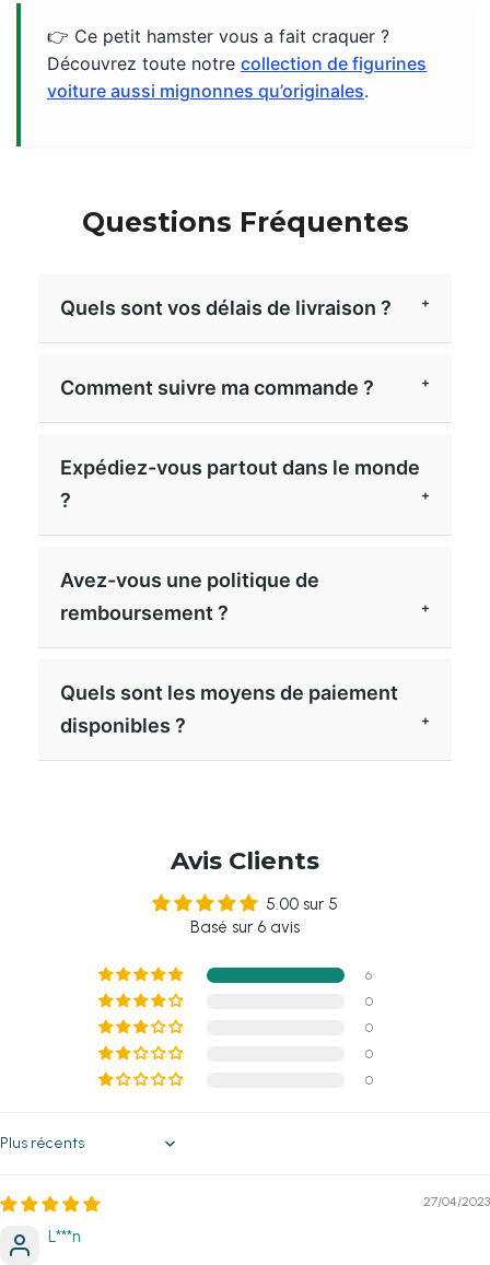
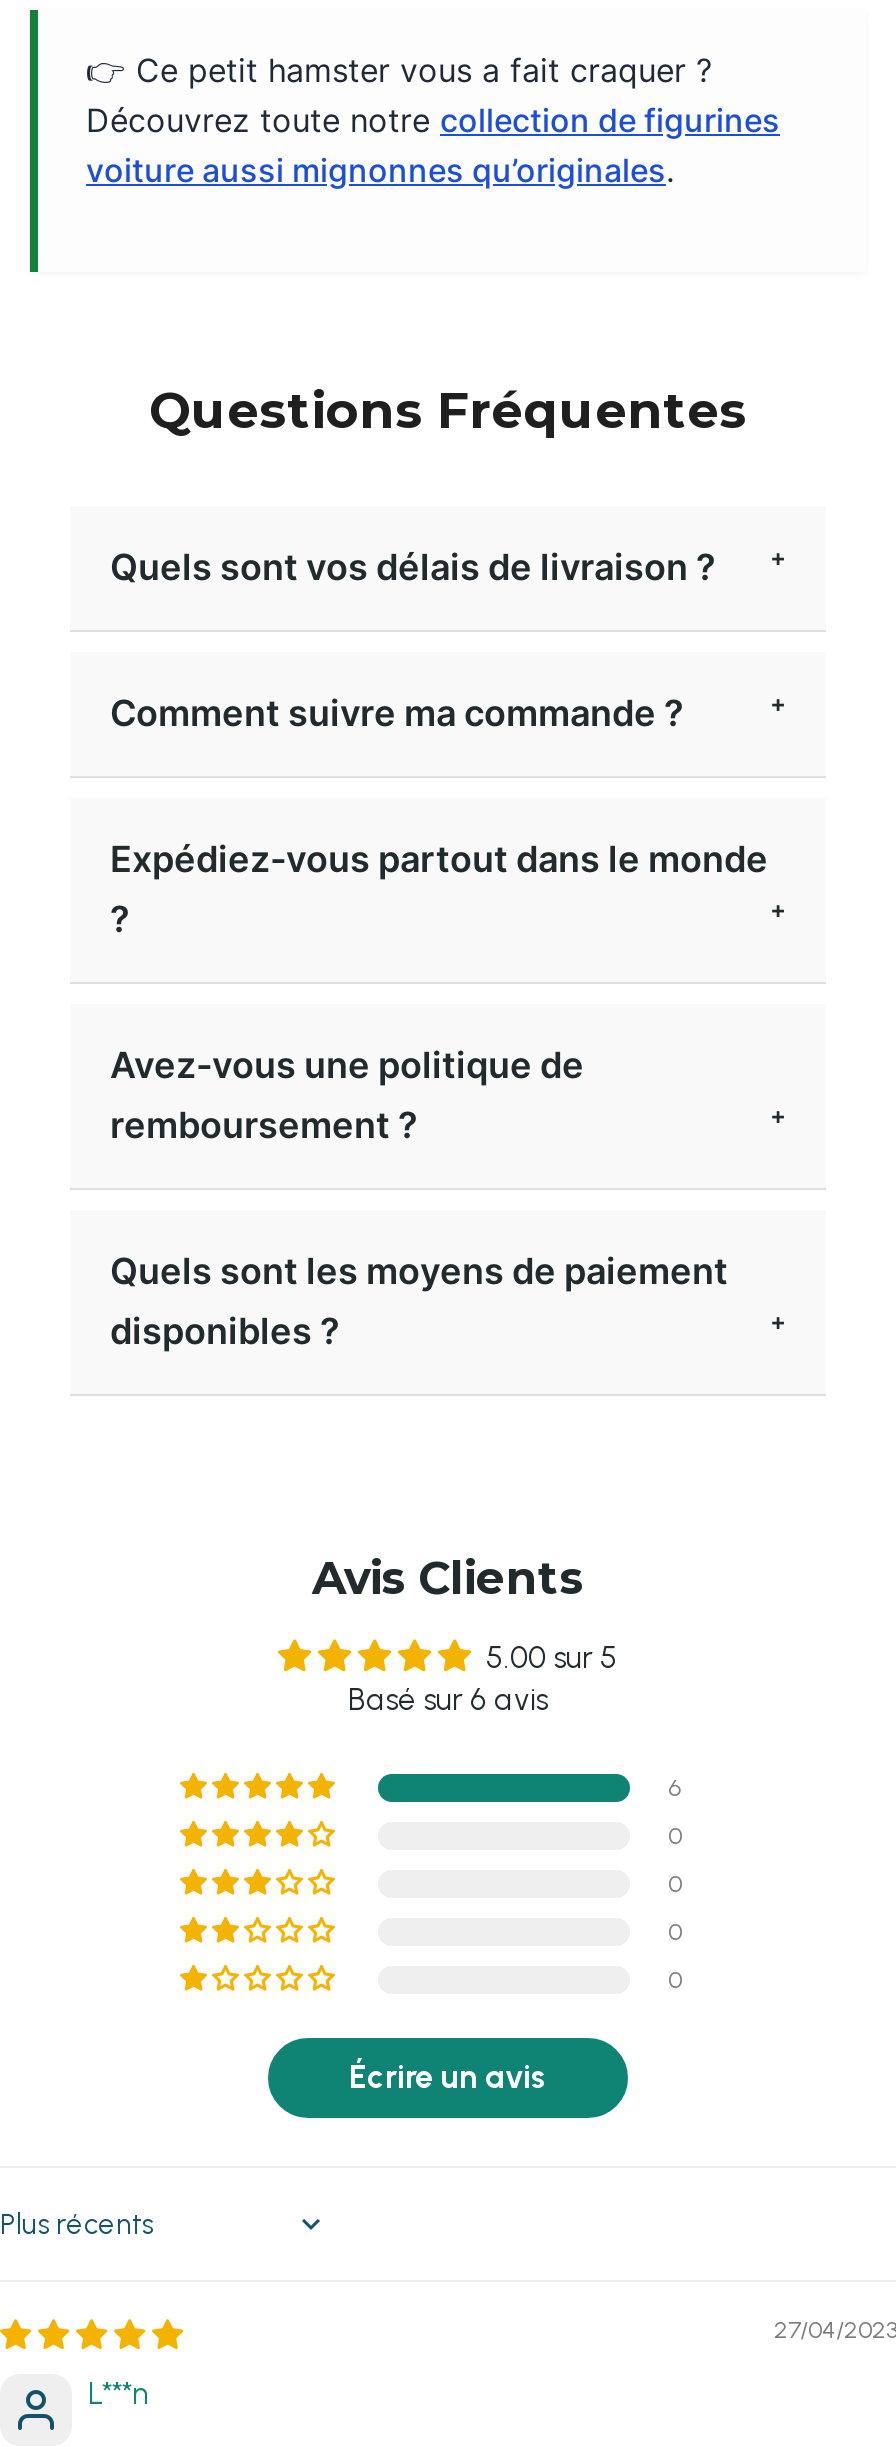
none -> [349,2058,547,2096] Écrire un avis

